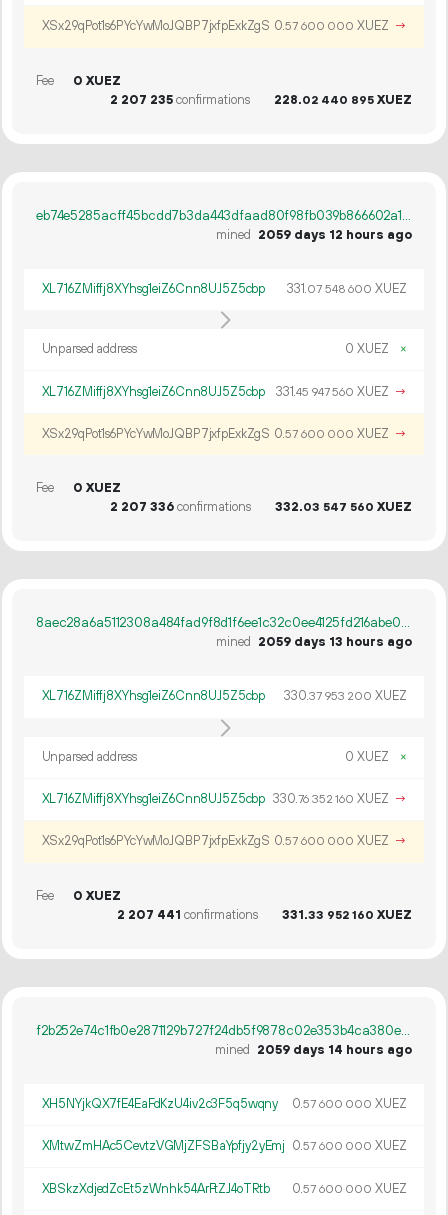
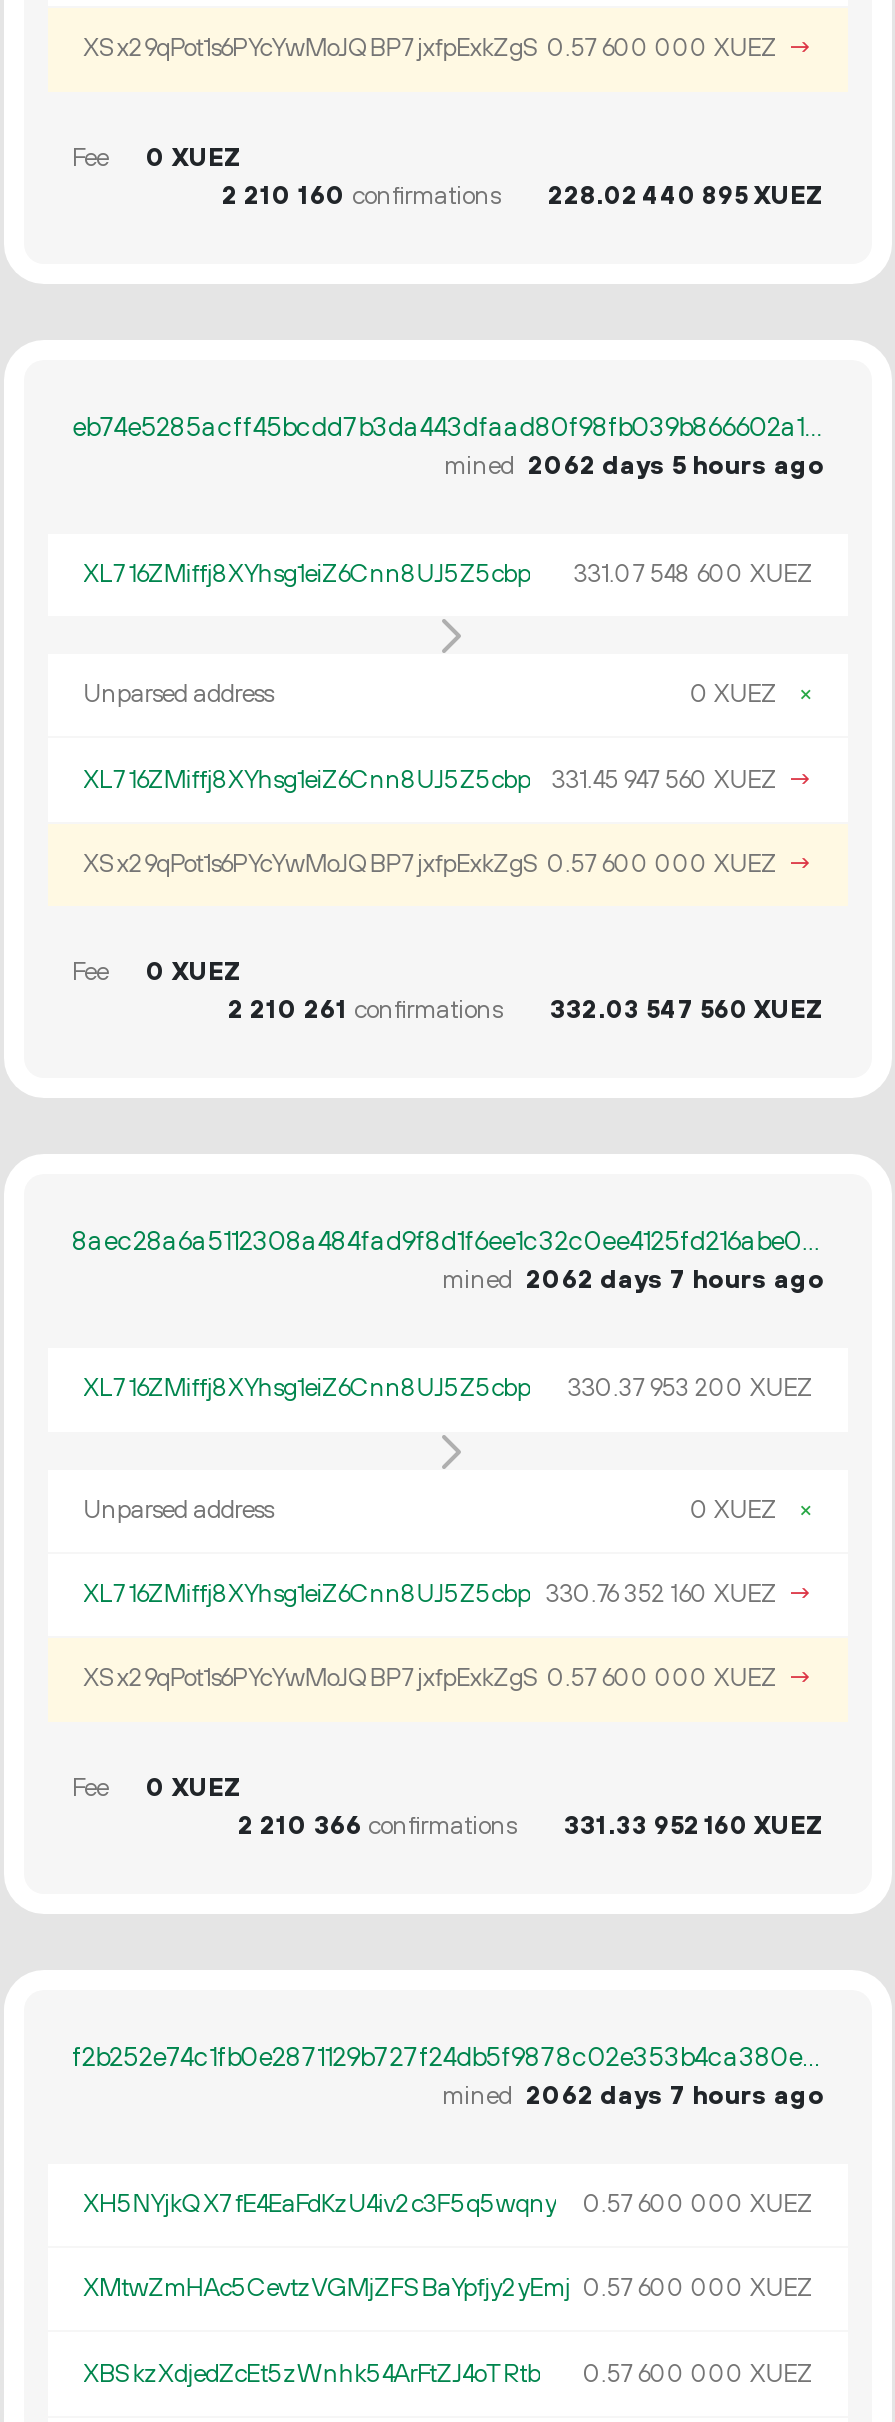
[110,92,250,108] 2 207 235 confirmations -> [222,179,500,211] 2 210 160 confirmations
[216,227,412,243] mined 2059 days 12 hours ago -> [444,449,824,481] mined 2062 days 5 hours ago
[110,499,251,515] 2 207 336 confirmations -> [228,994,502,1026] 2 210 261 confirmations
[216,634,412,650] mined 2059 days 13 hours ago -> [442,1264,824,1296] mined 2062 days 7 hours ago
[117,907,258,923] 2 207 441 confirmations -> [238,1809,516,1841] 2 210 366 confirmations
[215,1042,412,1058] mined 2059 days 14 hours ago -> [442,2079,824,2111] mined 2062 days 7 hours ago

